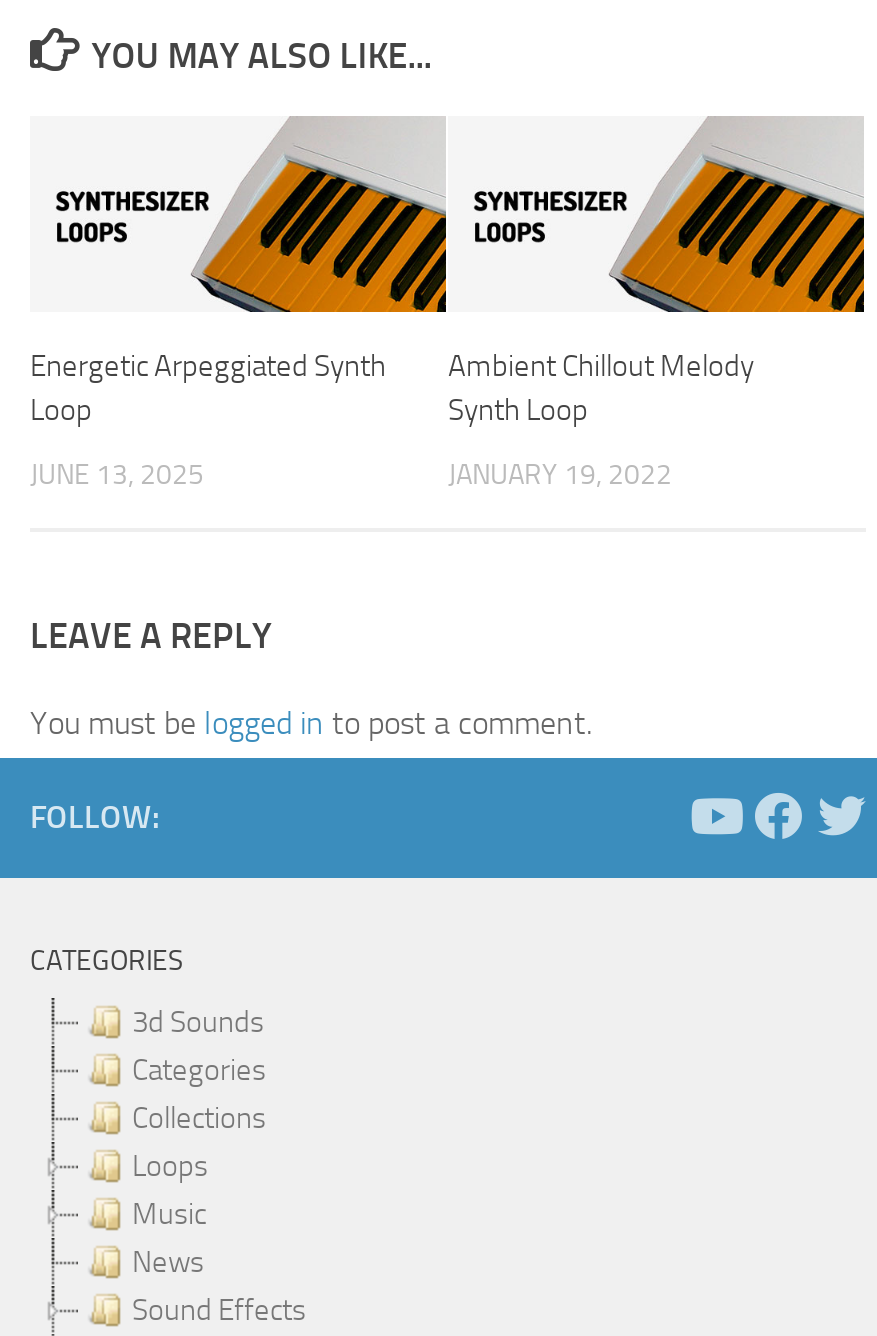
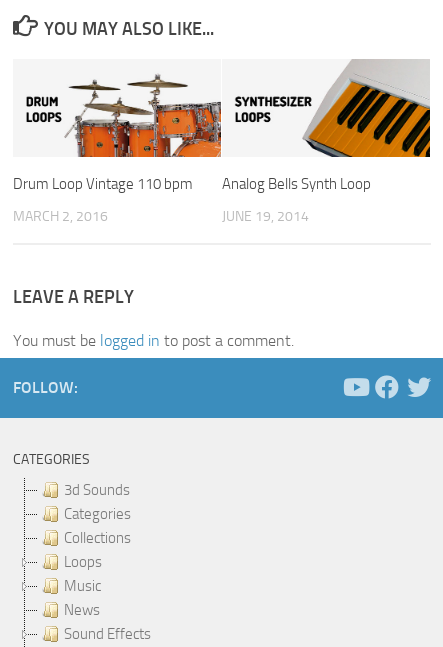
[30,116,448,427] [image] | Energetic Arpeggiated Synth | Loop -> [13,60,222,193] [image] | Drum Loop Vintage 110 bpm
[448,347,754,427] Ambient Chillout Melody | Synth Loop -> [222,175,371,193] Analog Bells Synth Loop
[30,457,204,491] JUNE 13, 2025 -> [13,208,108,225] MARCH 2, 2016
[448,457,672,491] JANUARY 19, 2022 -> [222,208,309,225] JUNE 19, 2014

